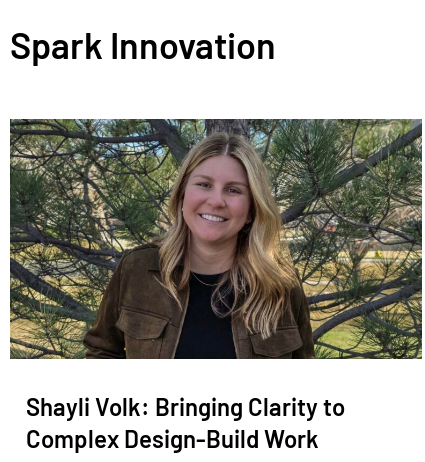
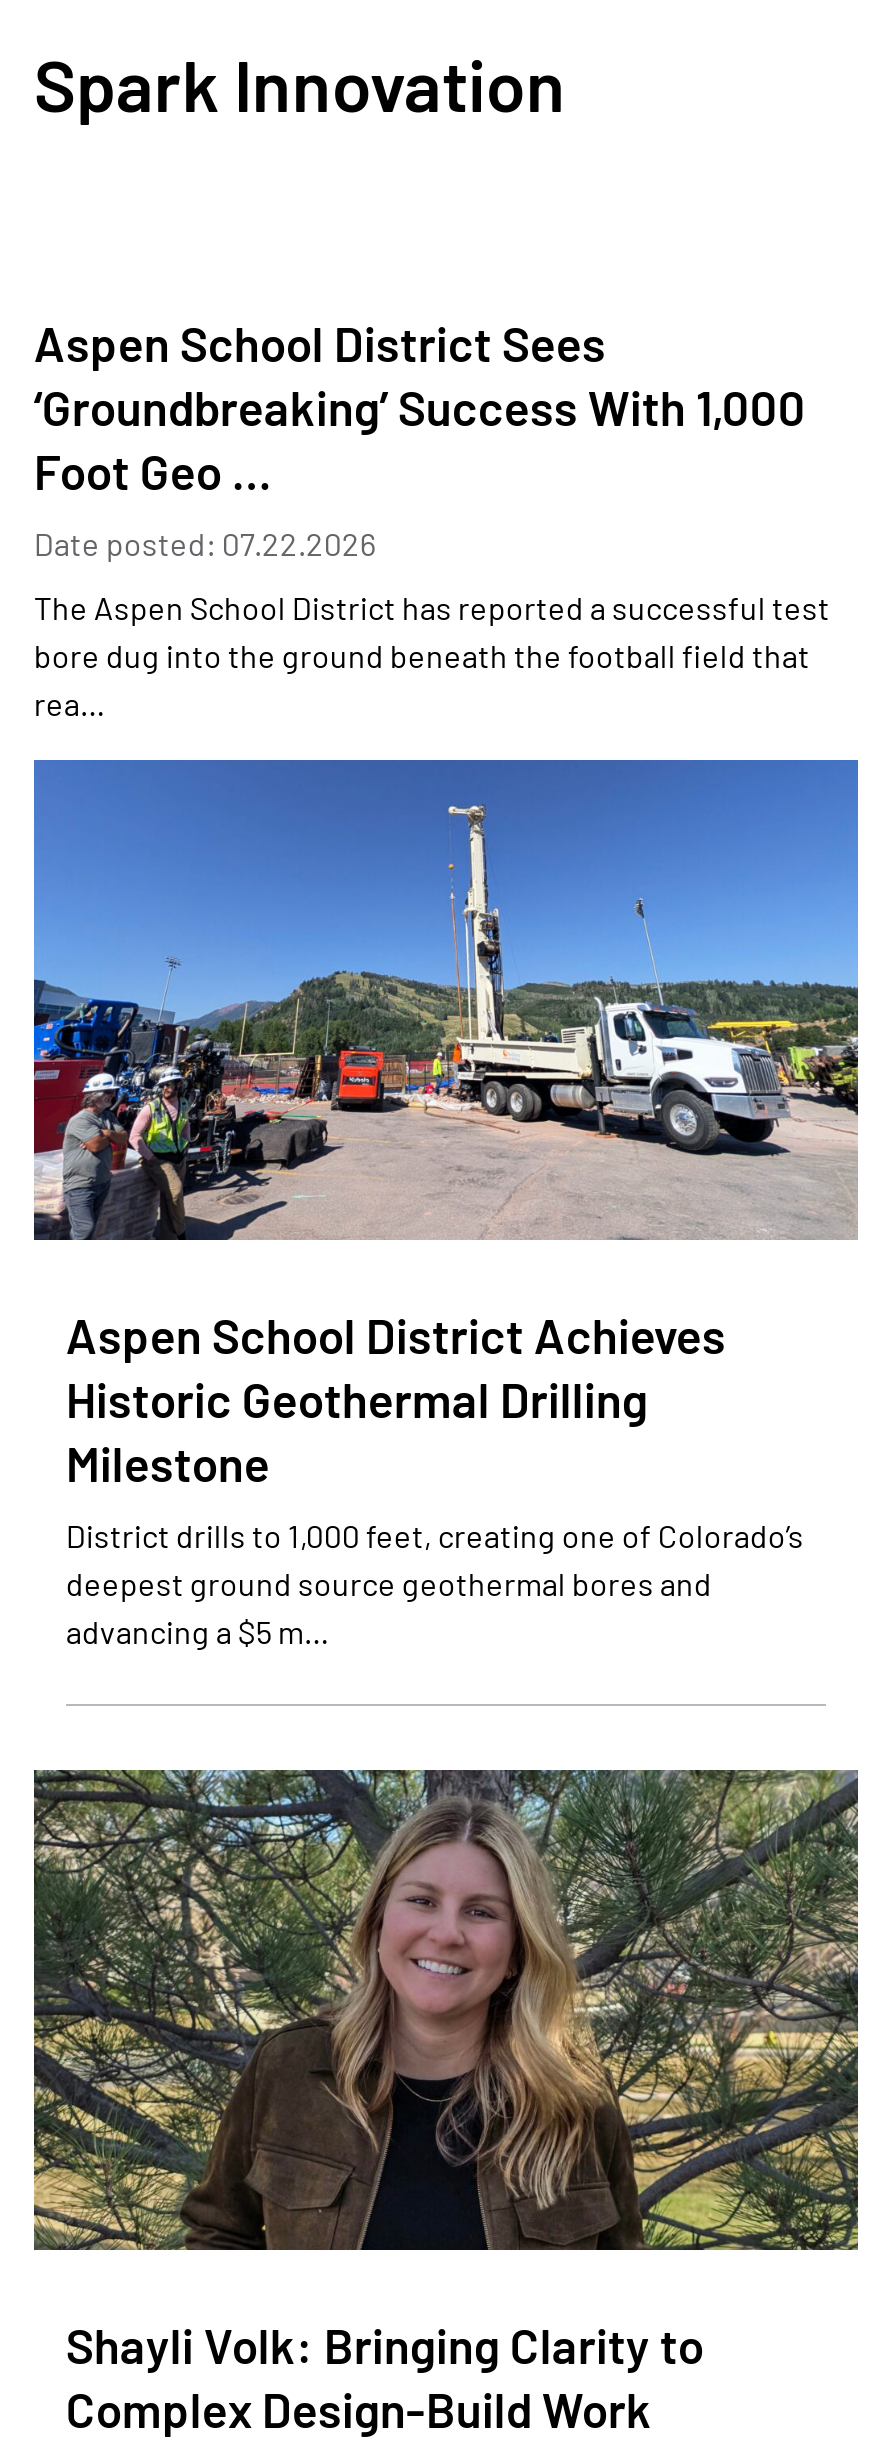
none -> [32,758,860,1650] [image] | Aspen School District Achieves | Historic Geothermal Drilling | Milestone | District drills to 1,000 feet, creating one of Colorado’s | deepest ground source geothermal bores and | advancing a $5 m…
none -> [34,314,830,722] Aspen School District Sees | ‘Groundbreaking’ Success With 1,000 | Foot Geo … | Date posted: 07.22.2026 | The Aspen School District has reported a successful test | bore dug into the ground beneath the football field that | rea…

